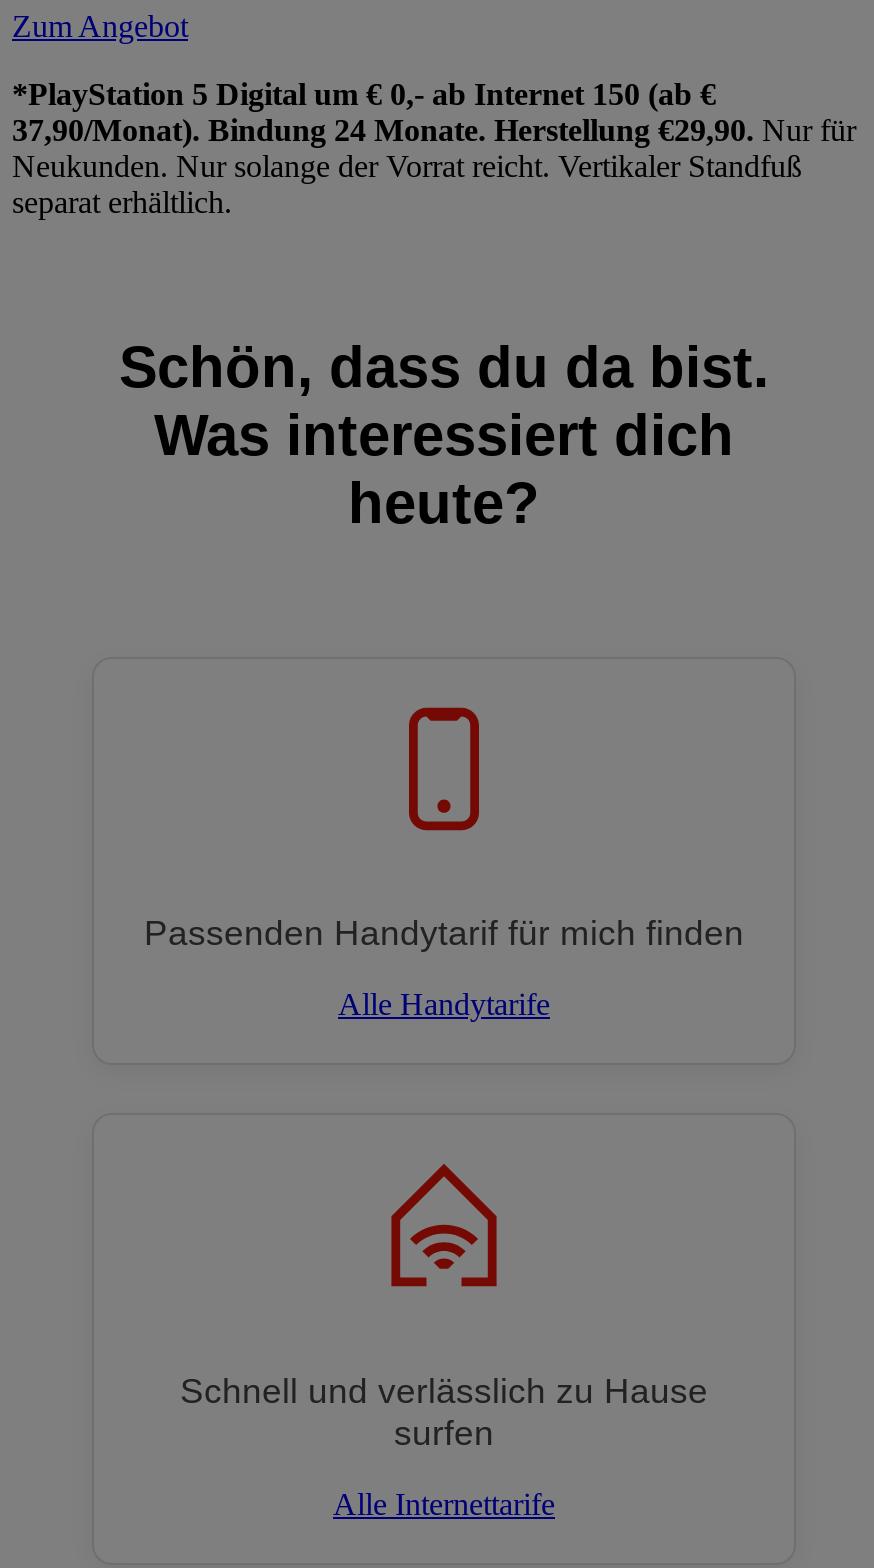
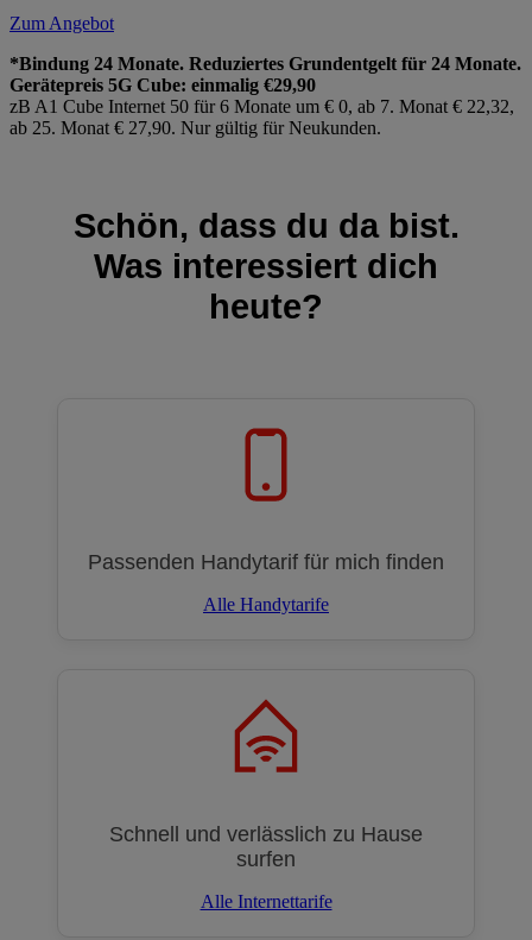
[12,77,856,219] *PlayStation 5 Digital um € 0,- ab Internet 150 (ab € | 37,90/Monat). Bindung 24 Monate. Herstellung €29,90. Nur für | Neukunden. Nur solange der Vorrat reicht. Vertikaler Standfuß | separat erhältlich. -> [9,53,521,138] *Bindung 24 Monate. Reduziertes Grundentgelt für 24 Monate. | Gerätepreis 5G Cube: einmalig €29,90 | zB A1 Cube Internet 50 für 6 Monate um € 0, ab 7. Monat € 22,32, | ab 25. Monat € 27,90. Nur gültig für Neukunden.

